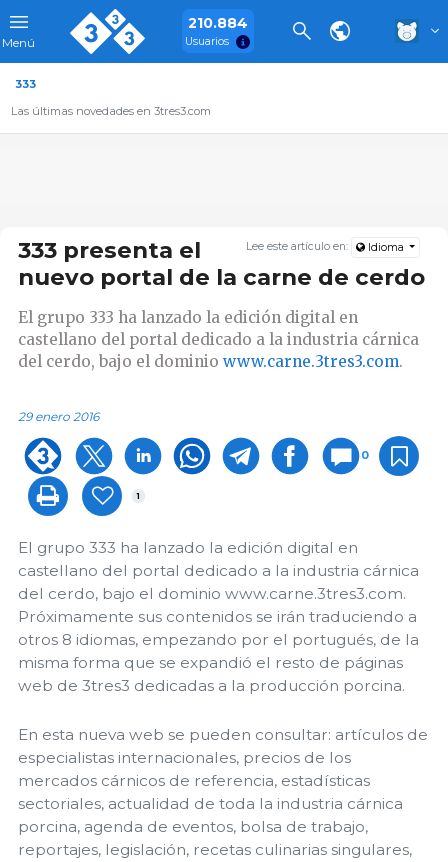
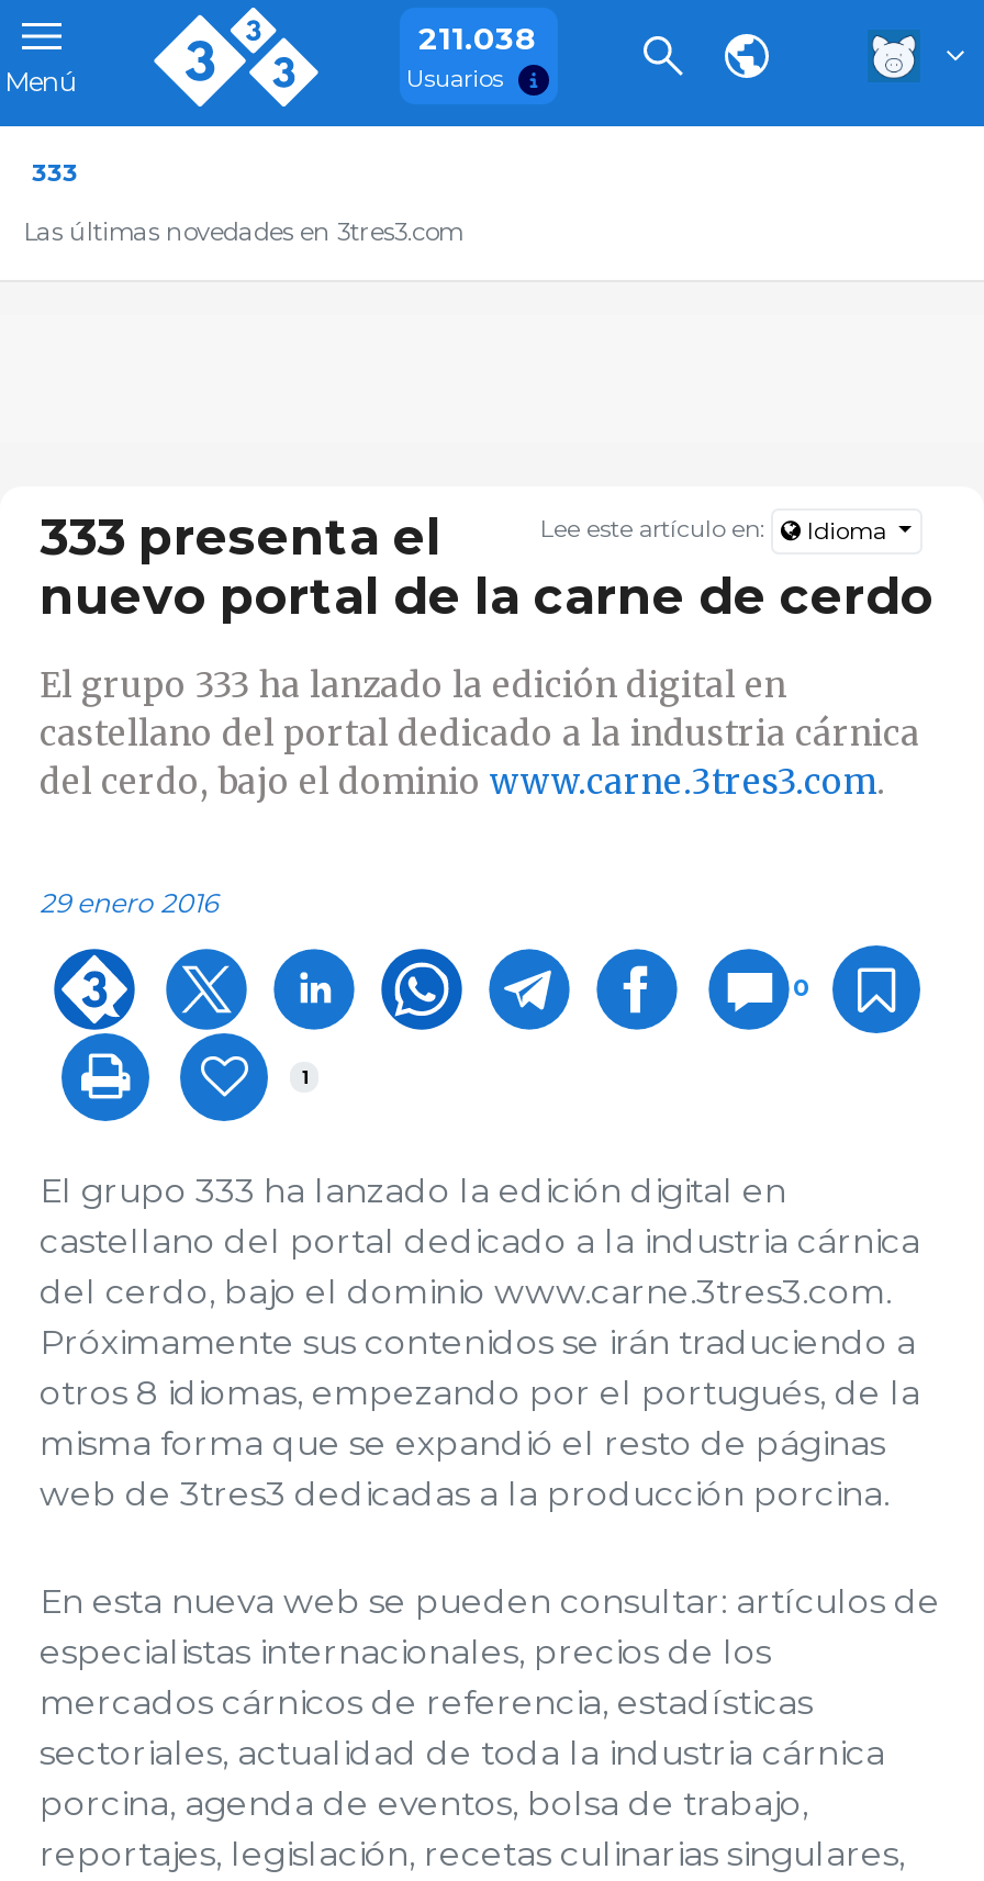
[187,13,247,31] 210.884 -> [418,18,537,57] 211.038

